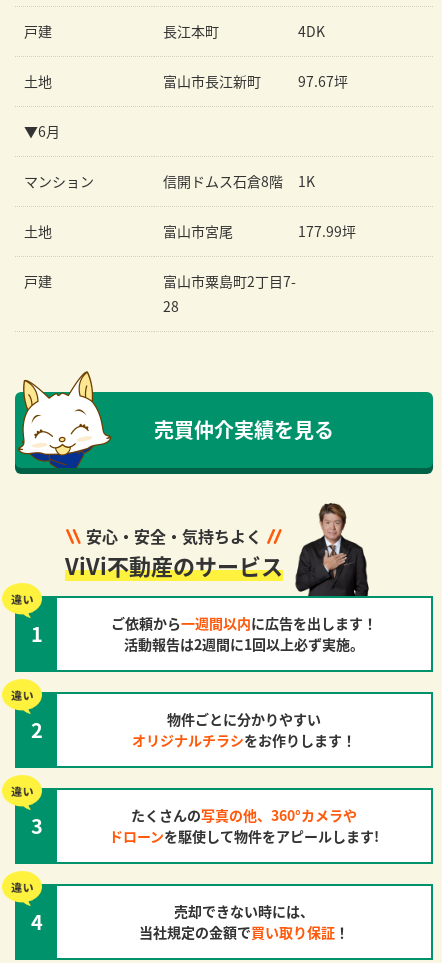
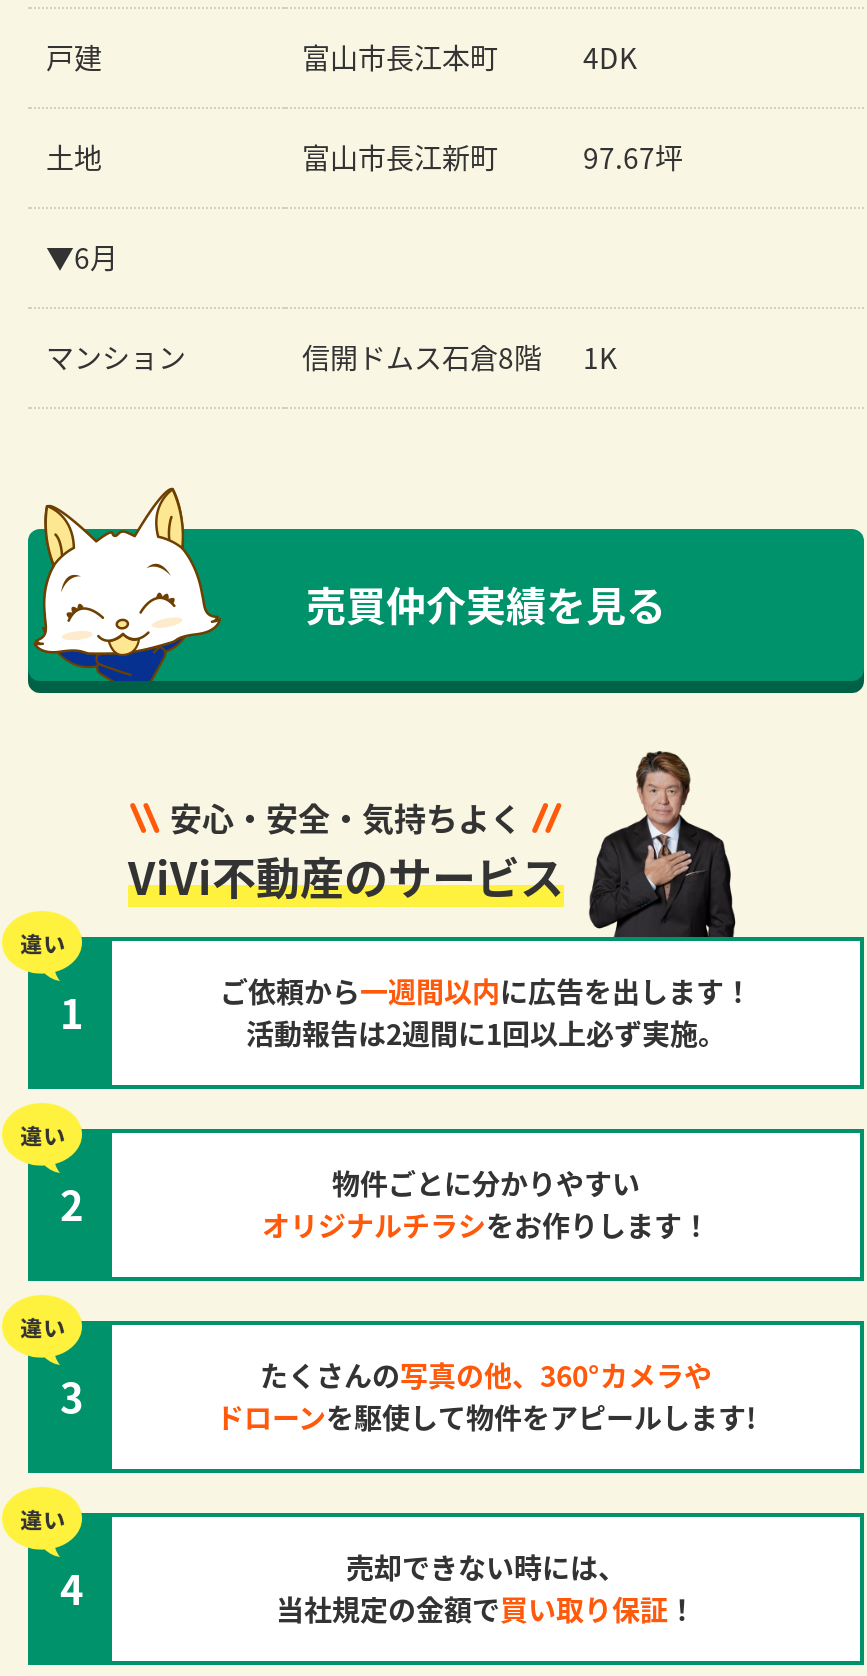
[163,21,219,41] 長江本町 -> [302,37,498,77] 富山市長江本町
[24,221,356,316] 土地 | 富山市宮尾 | 177.99坪 | 戸建 | 富山市粟島町2丁目7- | 28 -> none

